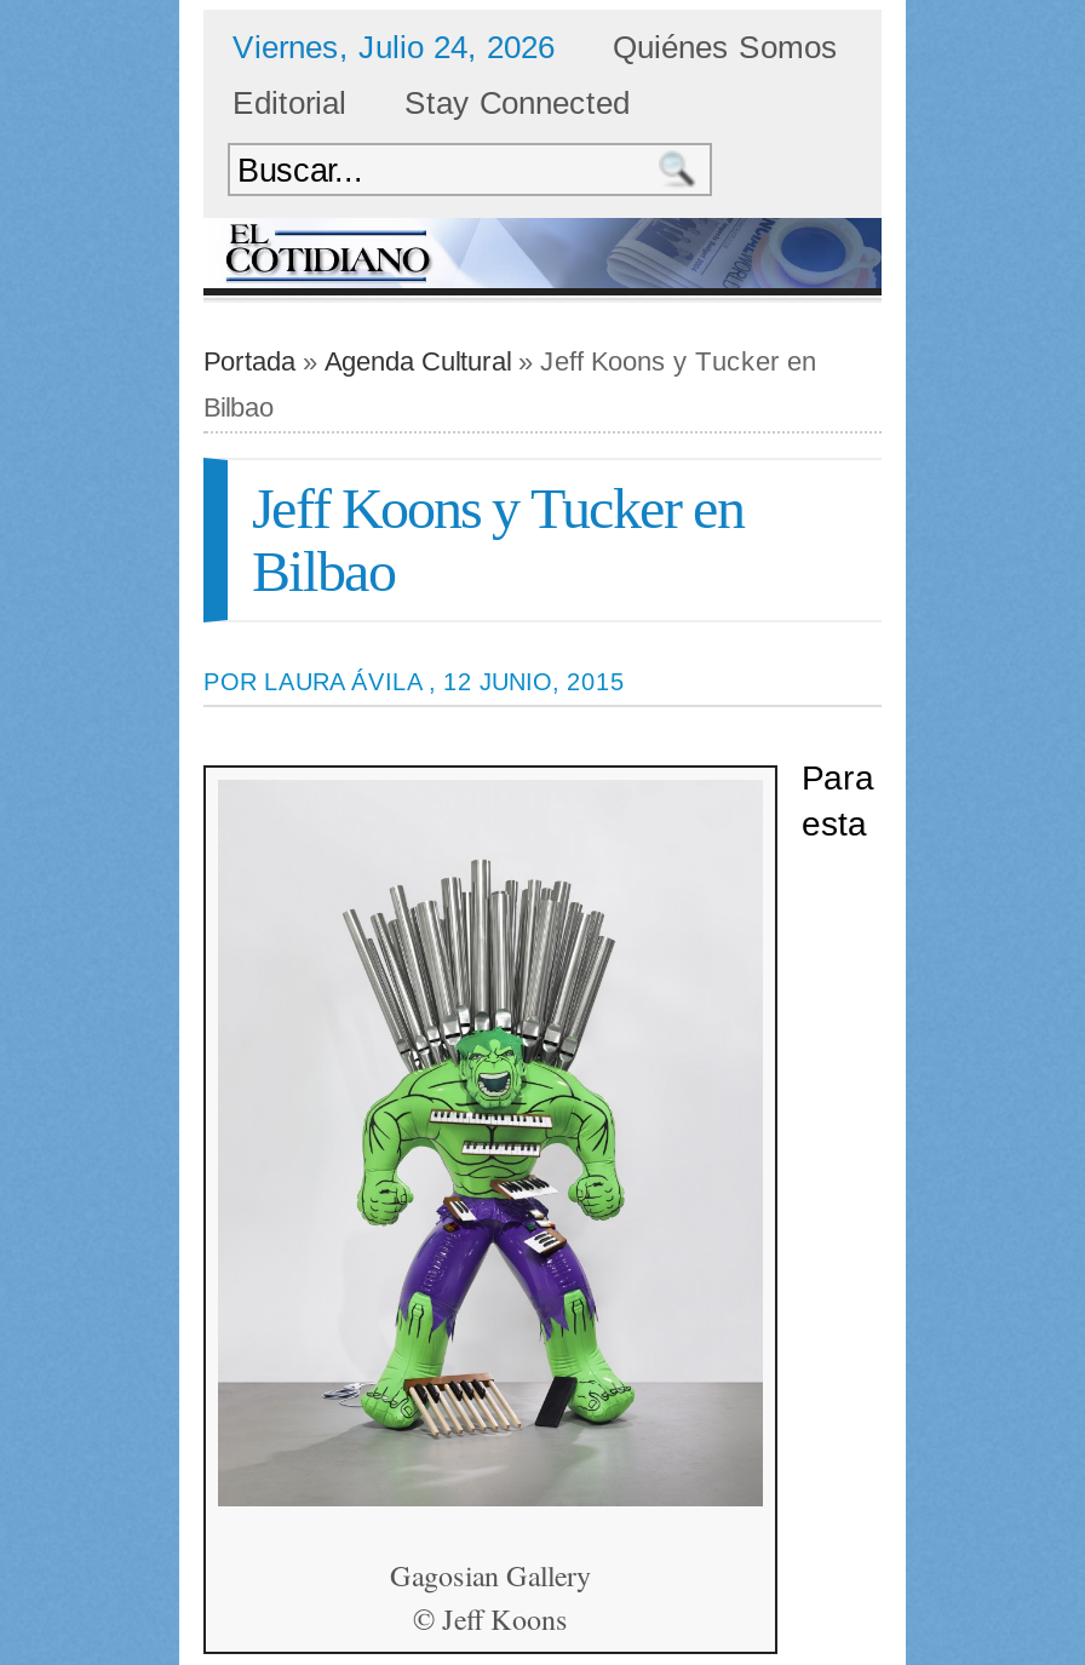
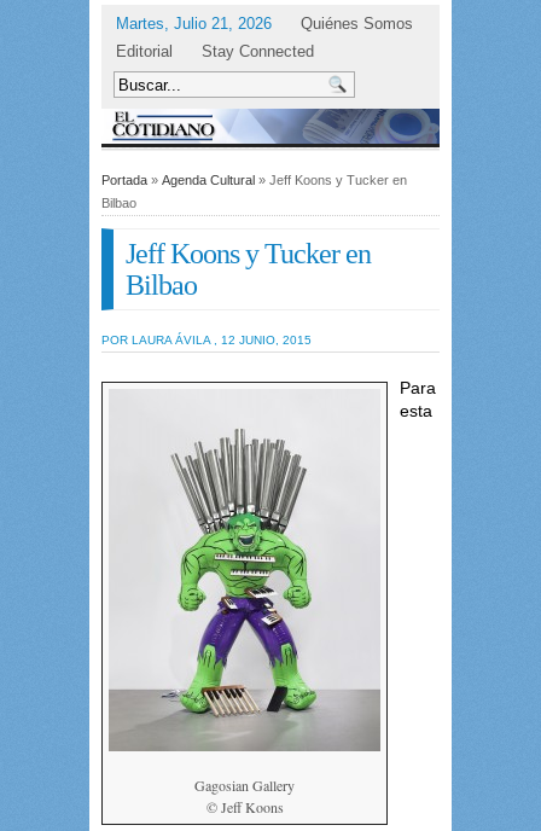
[232,29,555,65] Viernes, Julio 24, 2026 -> [116,14,272,33] Martes, Julio 21, 2026

